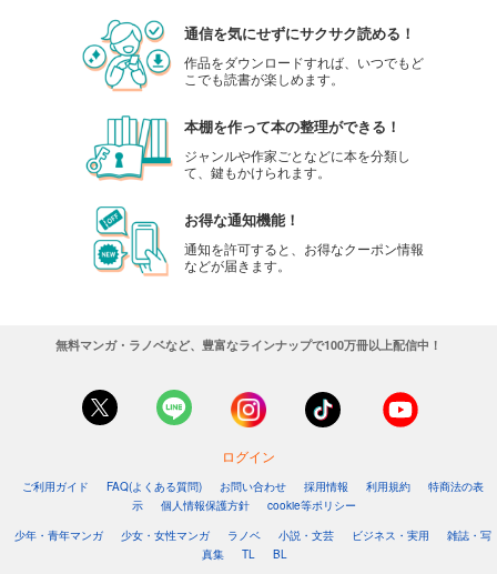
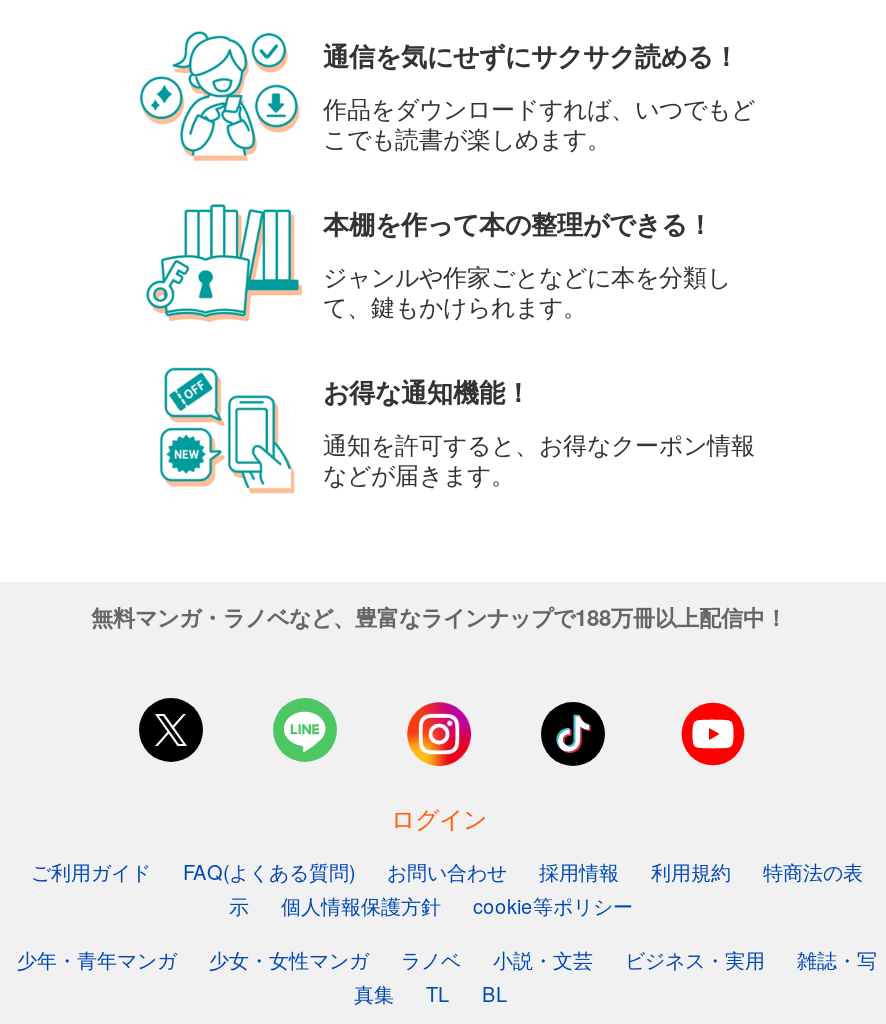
[55,336,442,353] 無料マンガ・ラノベなど、豊富なラインナップで100万冊以上配信中！ -> [91,602,787,632] 無料マンガ・ラノベなど、豊富なラインナップで188万冊以上配信中！

